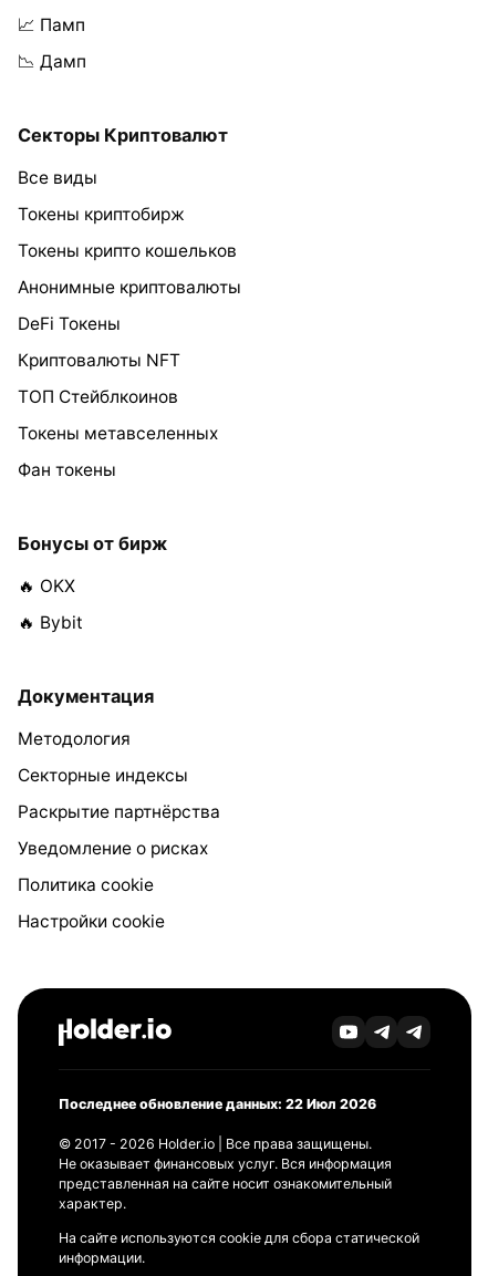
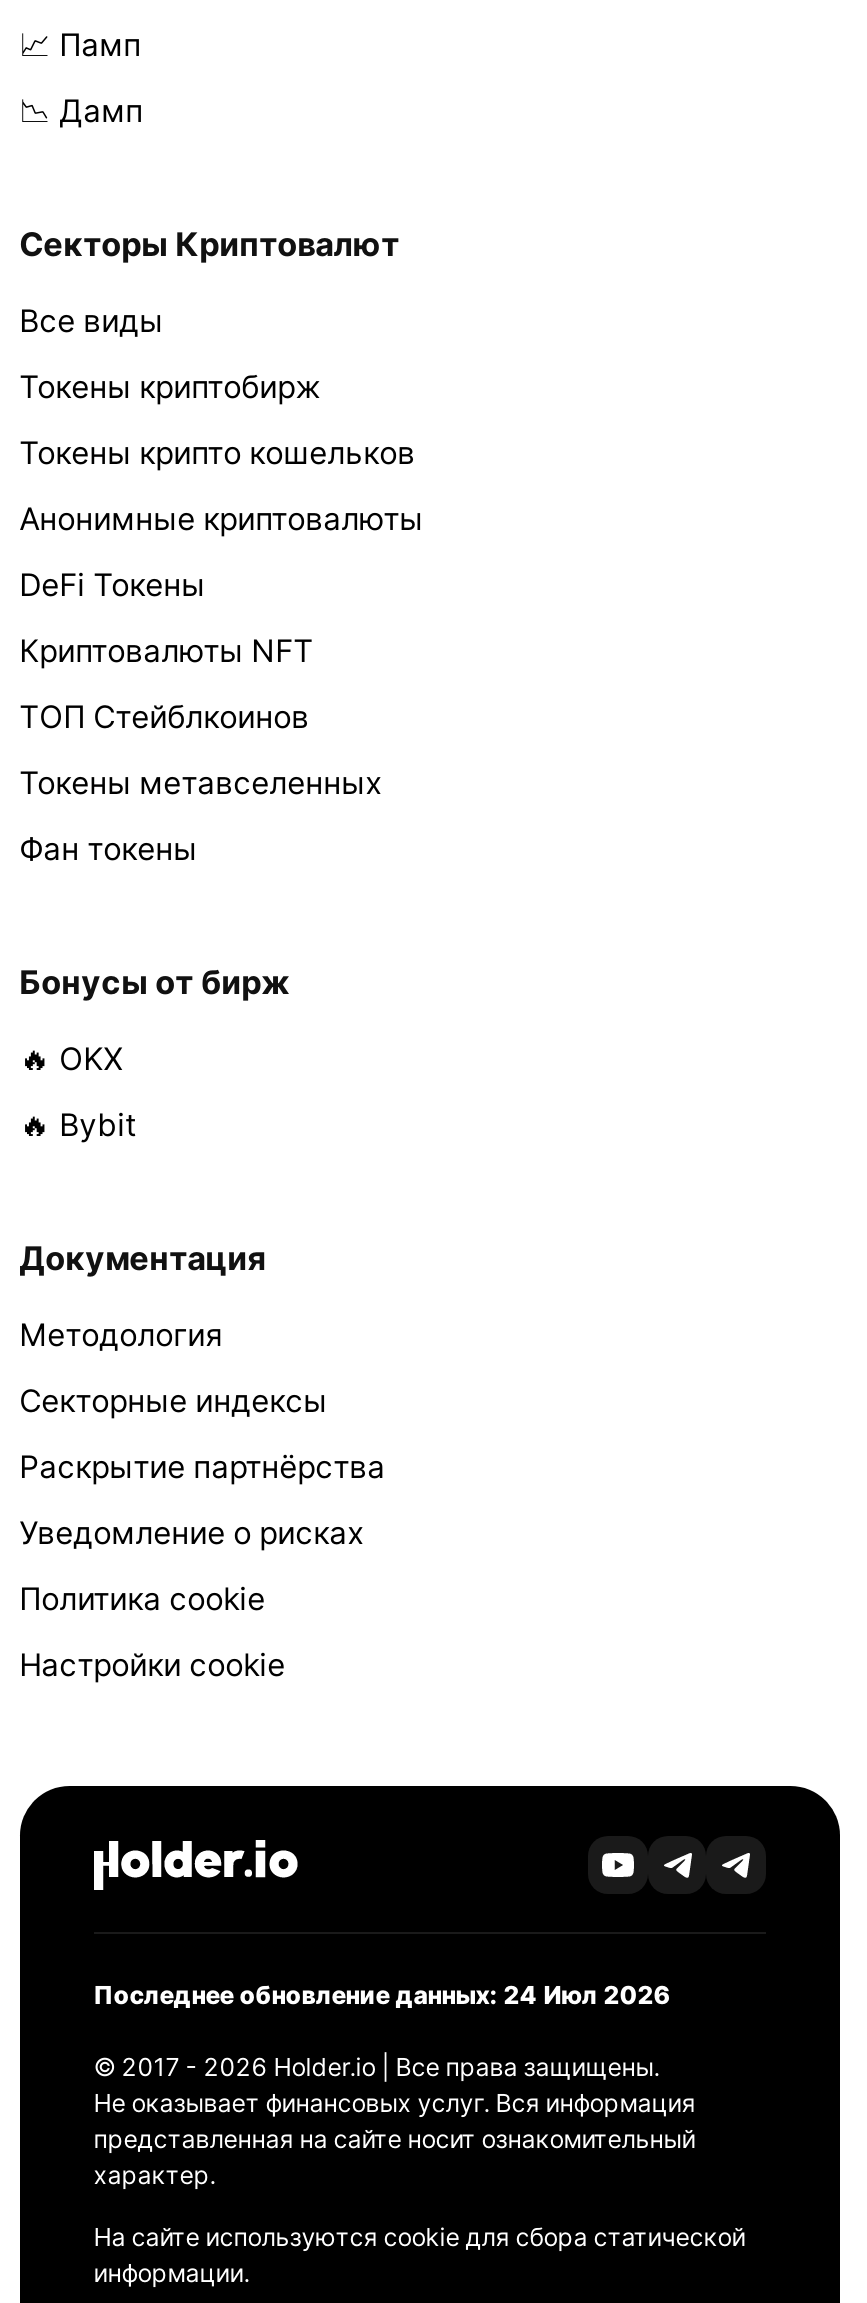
[58,1096,376,1113] Последнее обновление данных: 22 Июл 2026 -> [94,1981,670,2011] Последнее обновление данных: 24 Июл 2026

